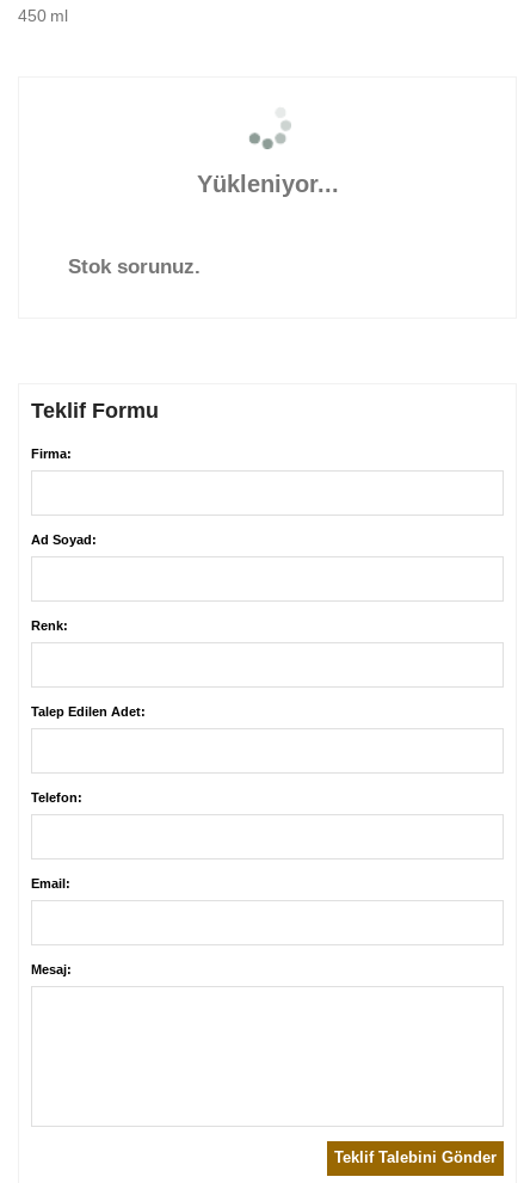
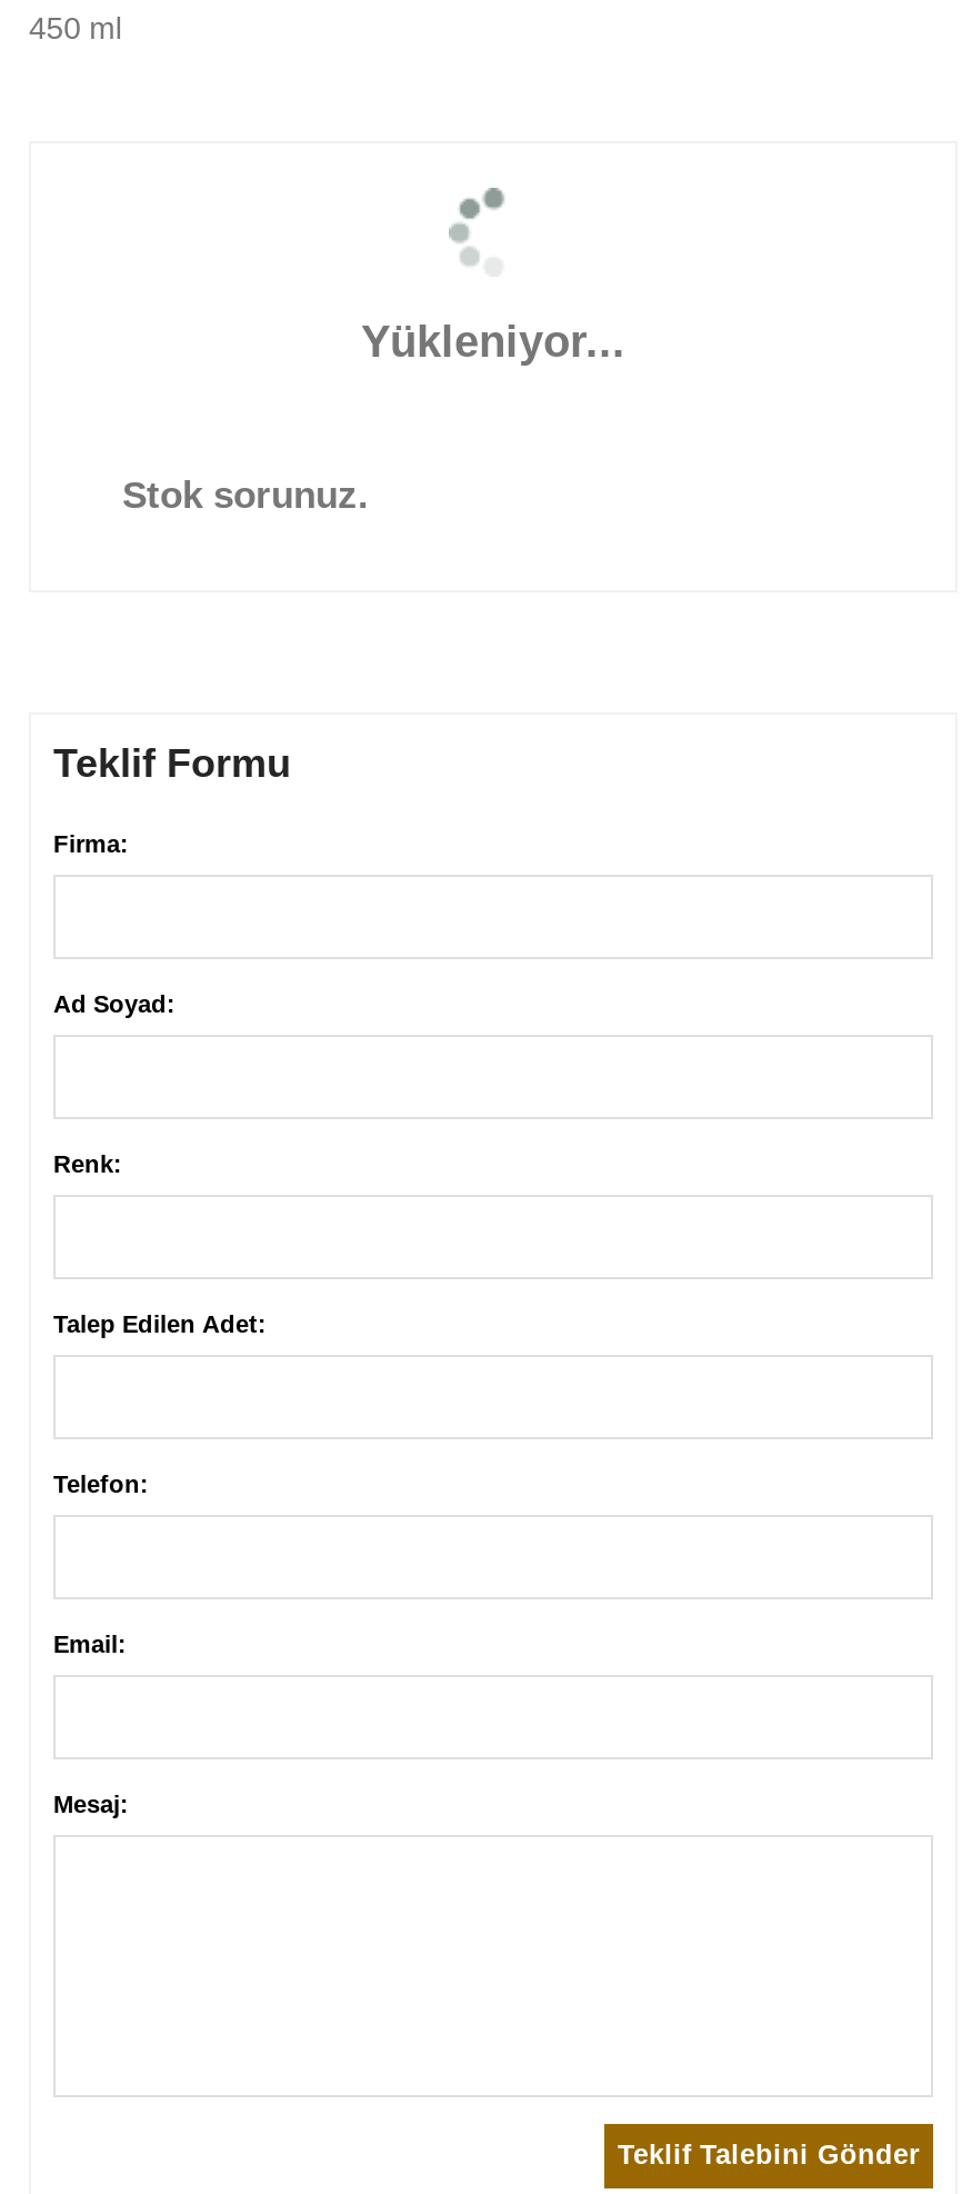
[245,101,291,149] [image] -> [447,186,535,275] [image]

